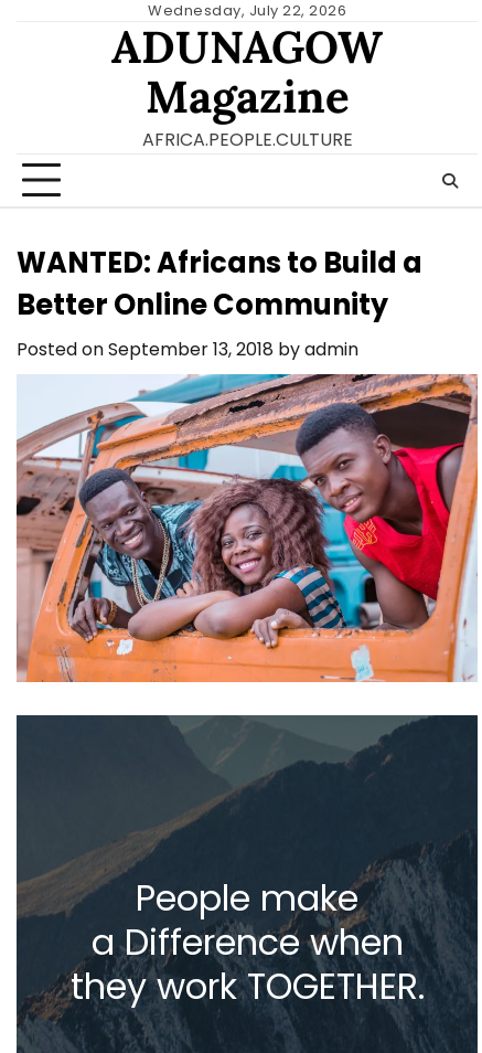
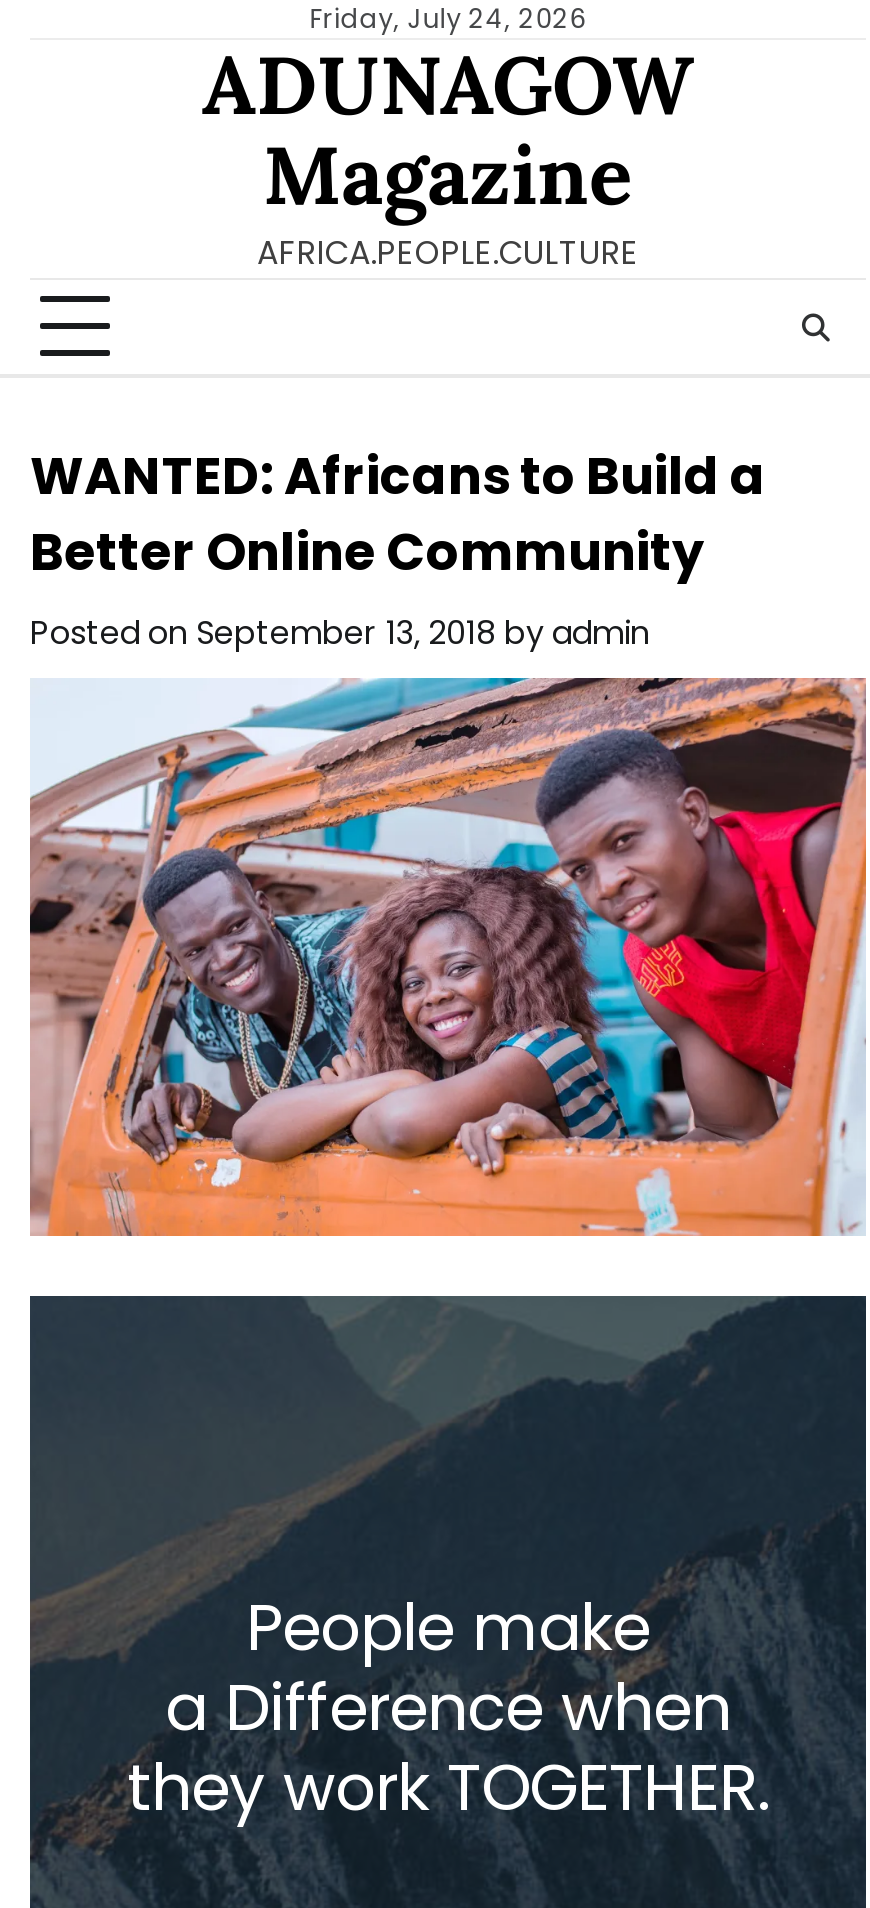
[148,0,346,21] Wednesday, July 22, 2026 -> [310,0,586,38] Friday, July 24, 2026

